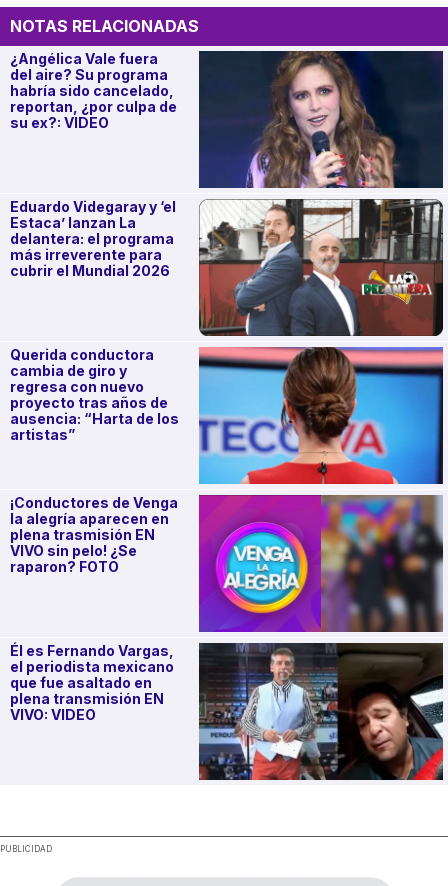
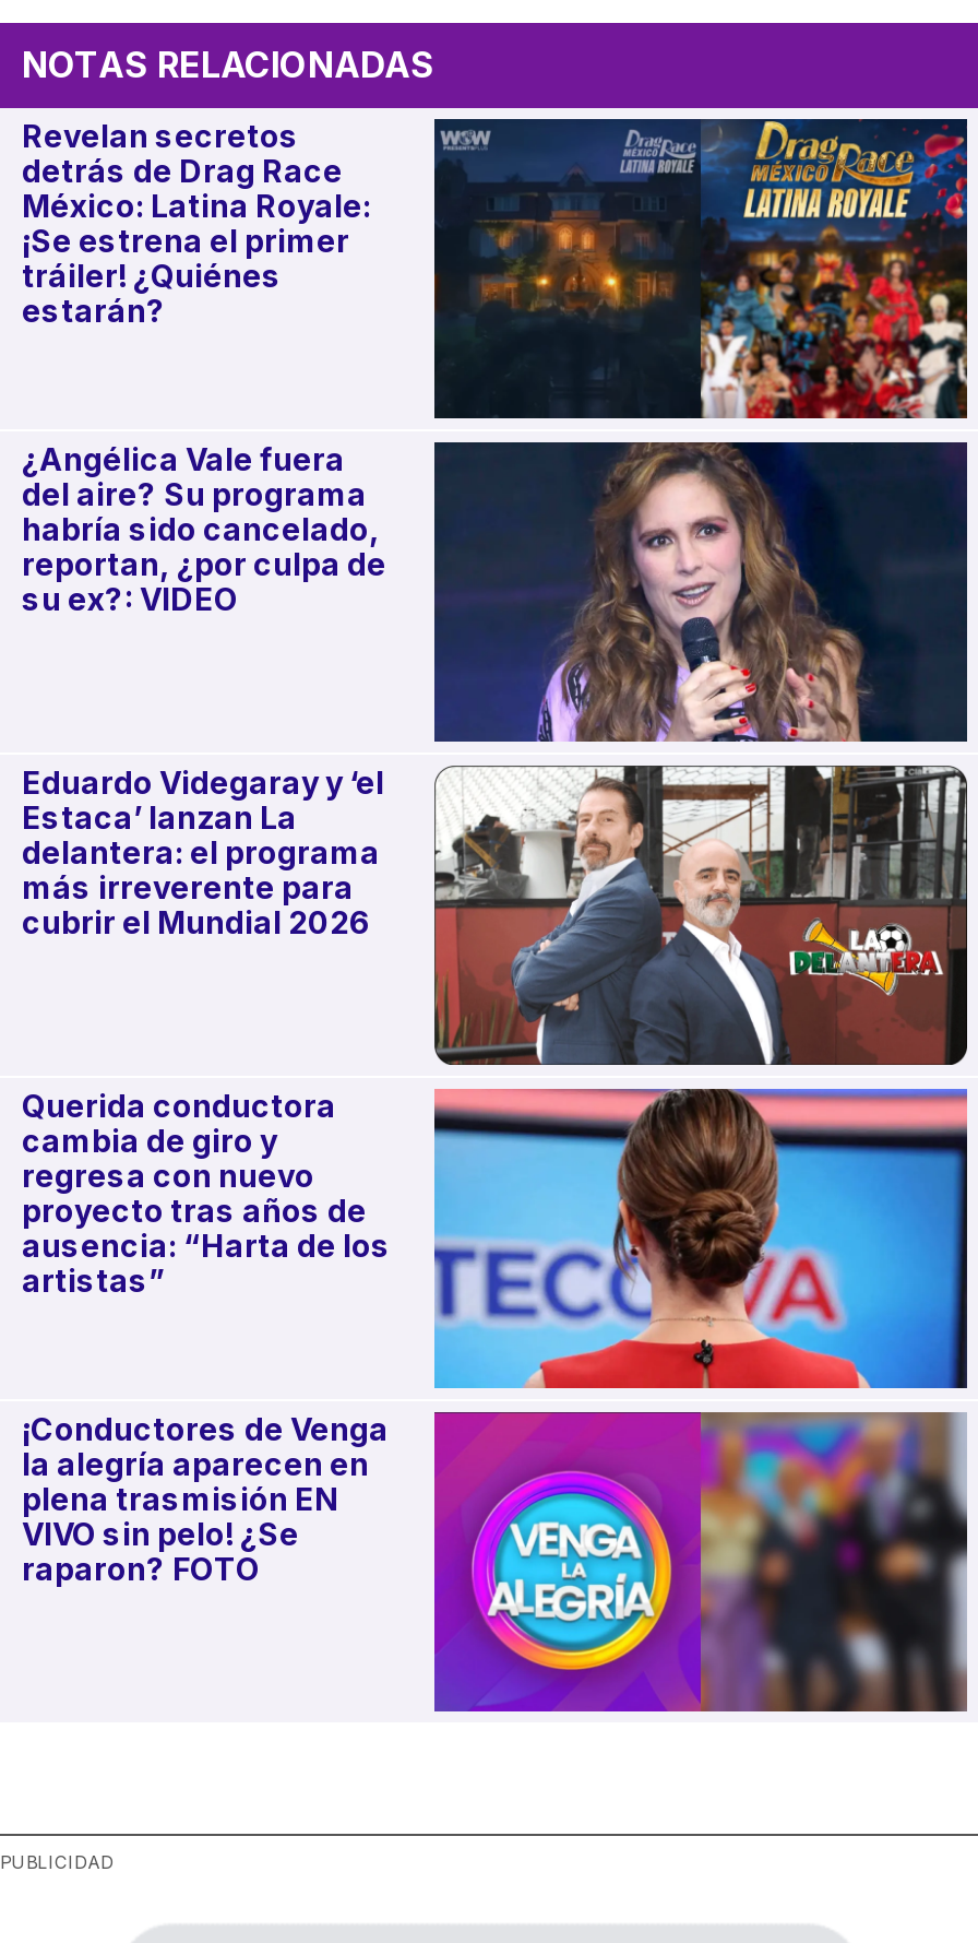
none -> [22,117,969,420] [image] | Revelan secretos | detrás de Drag Race | México: Latina Royale: | ¡Se estrena el primer | tráiler! ¿Quiénes | estarán?
moved [10,49,443,575] -> [22,438,967,1586]: [image] | ¿Angélica Vale fuera | del aire? Su programa | ... | VIVO sin pelo! ¿Se | raparon? FOTO
[10,642,444,781] [image] | Él es Fernando Vargas, | el periodista mexicano | que fue asaltado en | plena transmisión EN | VIVO: VIDEO -> none

